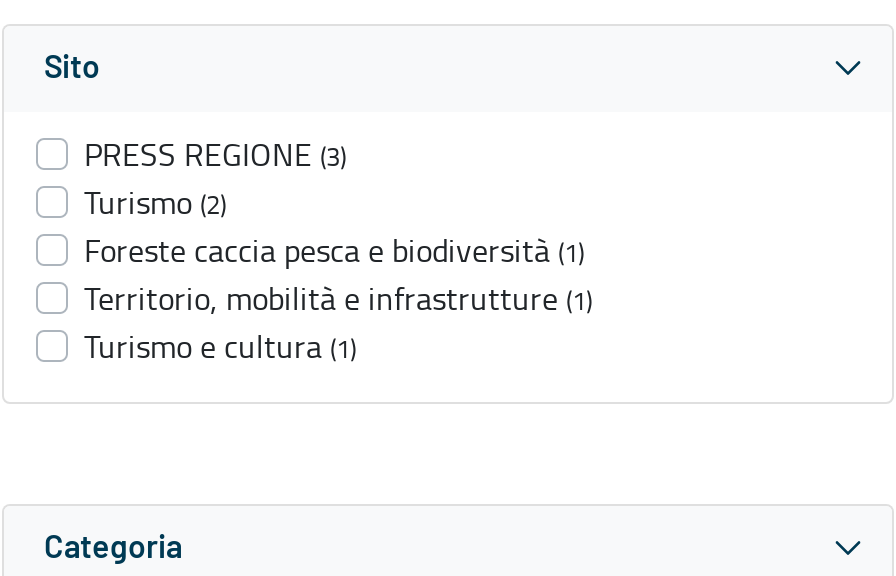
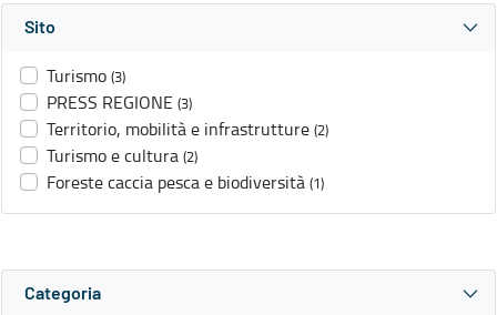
none -> [47,64,125,88] Turismo (3)
moved [84,133,346,177] -> [47,90,192,115]: PRESS REGIONE (3)
[84,181,226,225] Turismo (2) -> [47,117,328,168] Territorio, mobilità e infrastrutture (2) | Turismo e cultura (2)
moved [84,229,584,273] -> [47,170,324,194]: Foreste caccia pesca e biodiversità (1)
[84,277,592,369] Territorio, mobilità e infrastrutture (1) | Turismo e cultura (1) -> none

